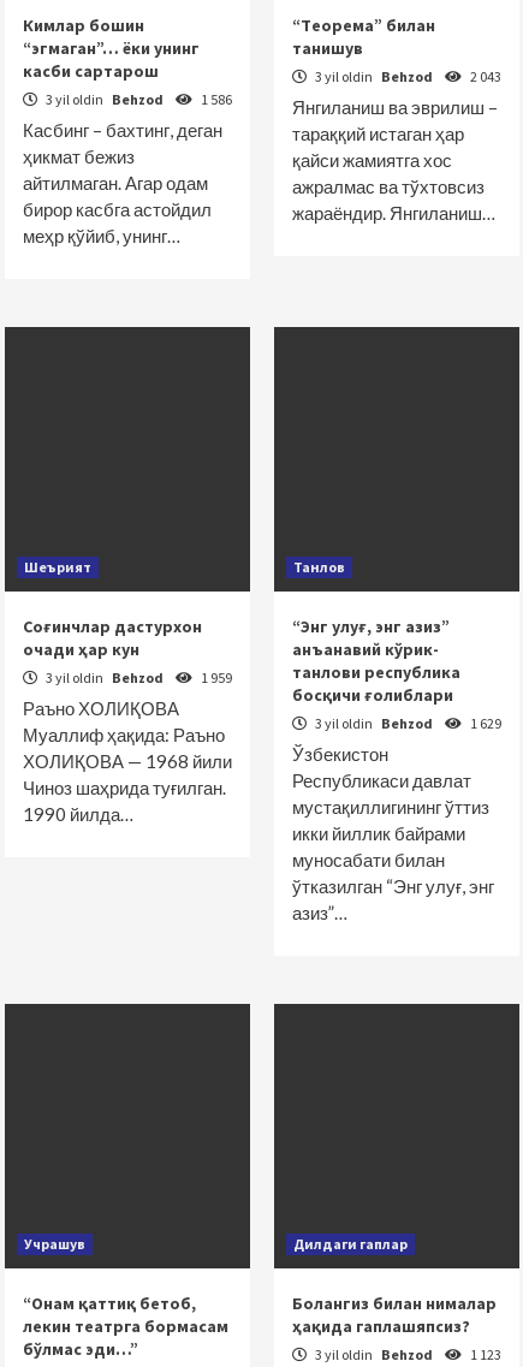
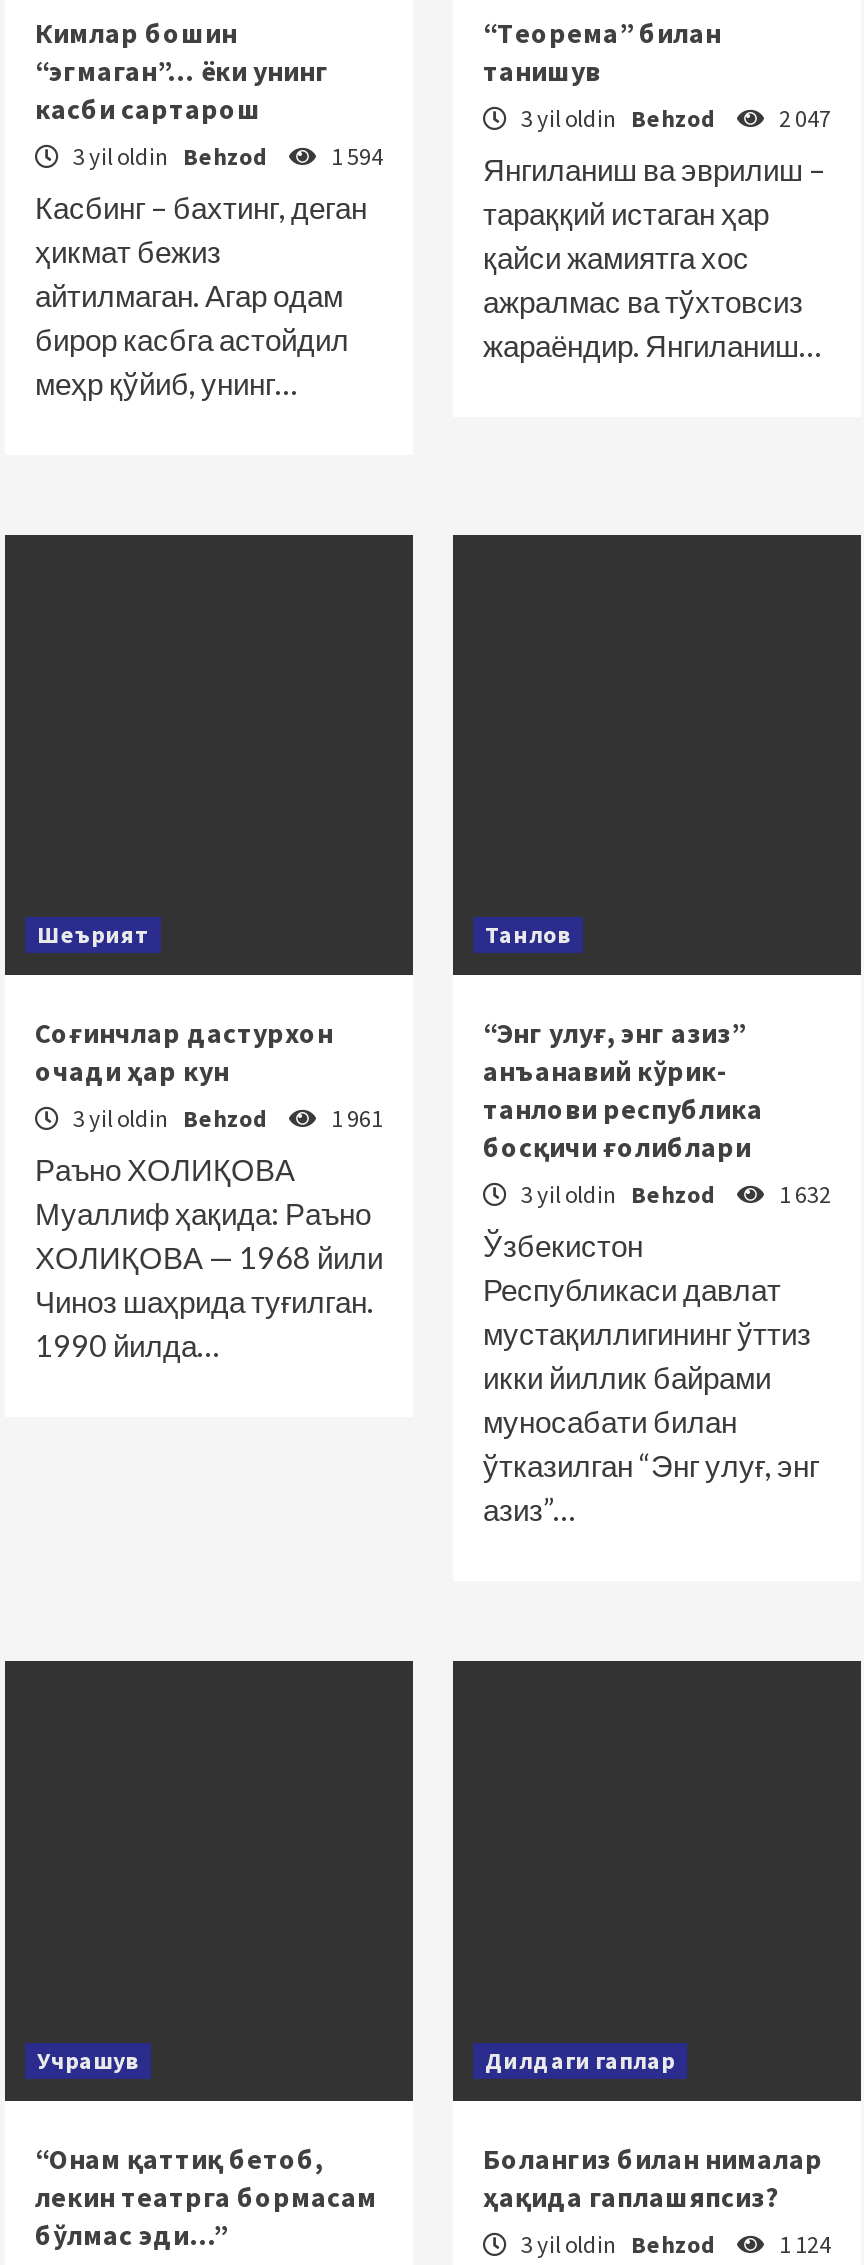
[313,67,501,85] 3 yil oldin Behzod 2 043 -> [517,103,831,133] 3 yil oldin Behzod 2 047
[43,90,232,108] 3 yil oldin Behzod 1 586 -> [69,141,383,171] 3 yil oldin Behzod 1 594
[43,668,232,687] 3 yil oldin Behzod 1 959 -> [69,1103,383,1133] 3 yil oldin Behzod 1 961
[313,714,501,732] 3 yil oldin Behzod 1 629 -> [517,1179,831,1209] 3 yil oldin Behzod 1 632
[313,1345,501,1363] 3 yil oldin Behzod 1 123 -> [517,2229,831,2259] 3 yil oldin Behzod 1 124

